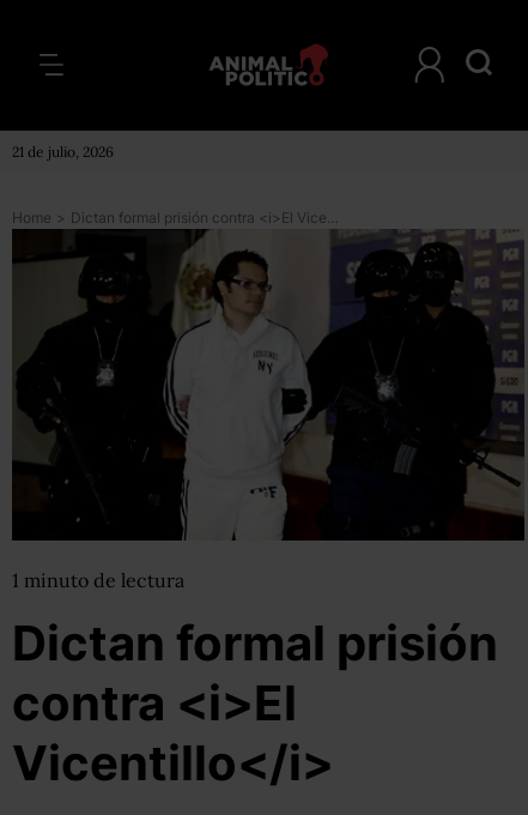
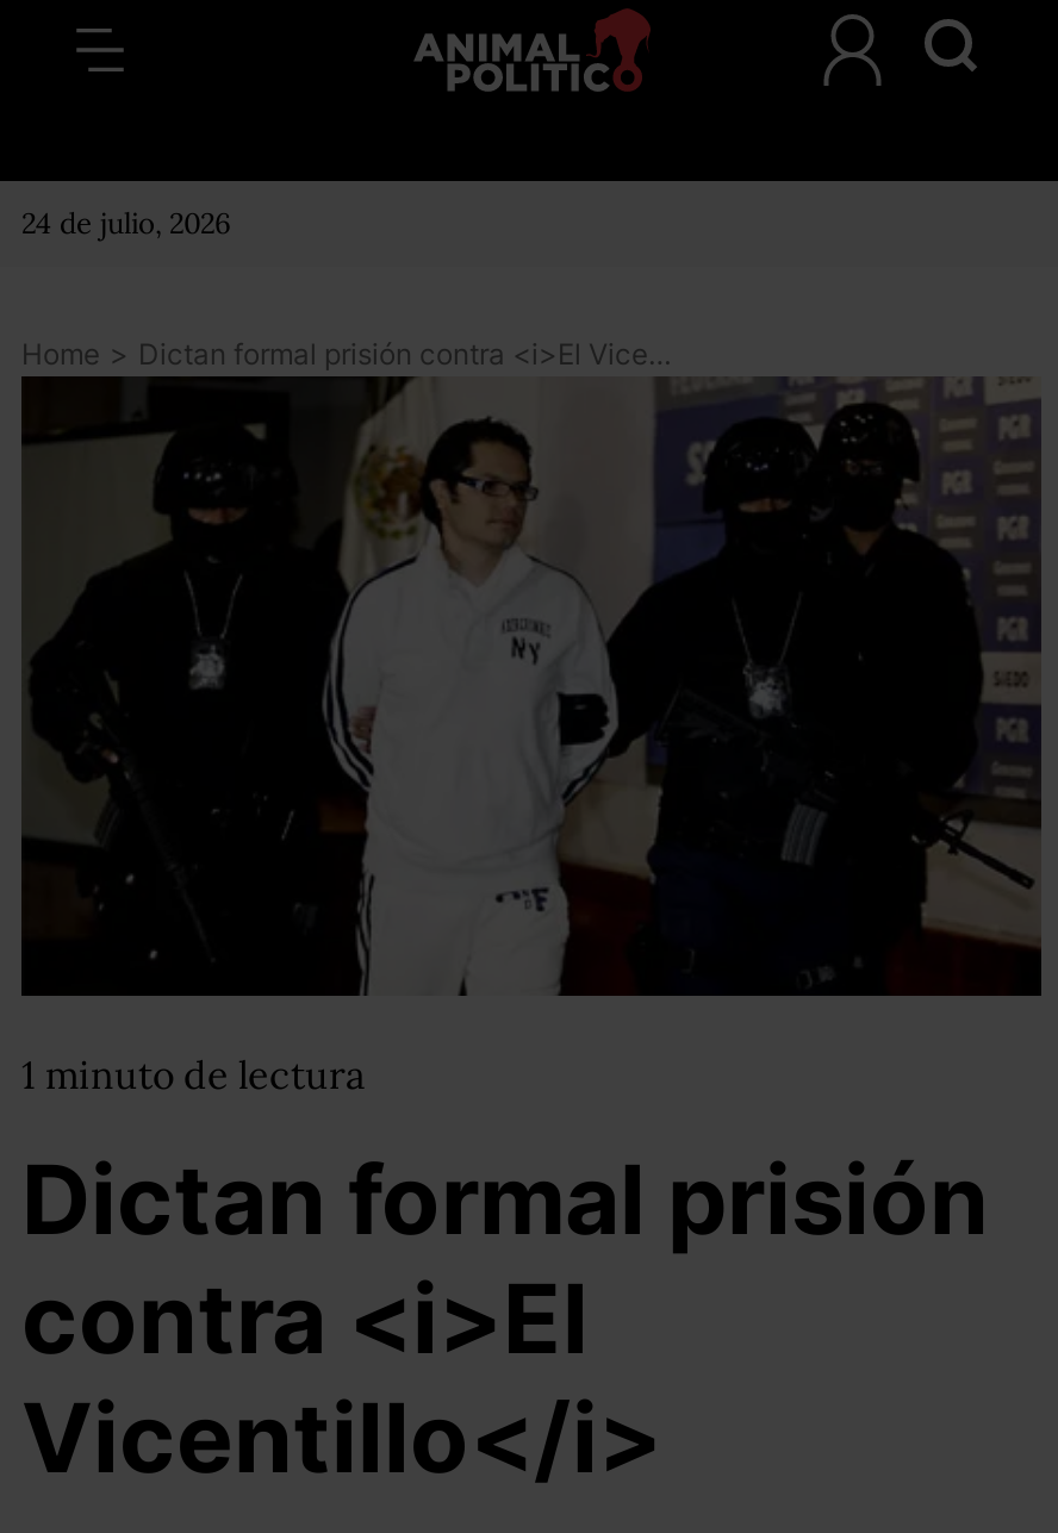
[12,143,114,161] 21 de julio, 2026 -> [21,205,231,241] 24 de julio, 2026

